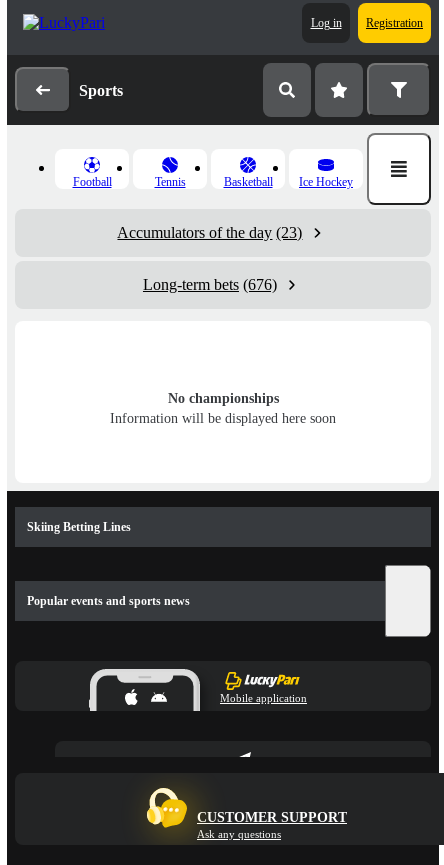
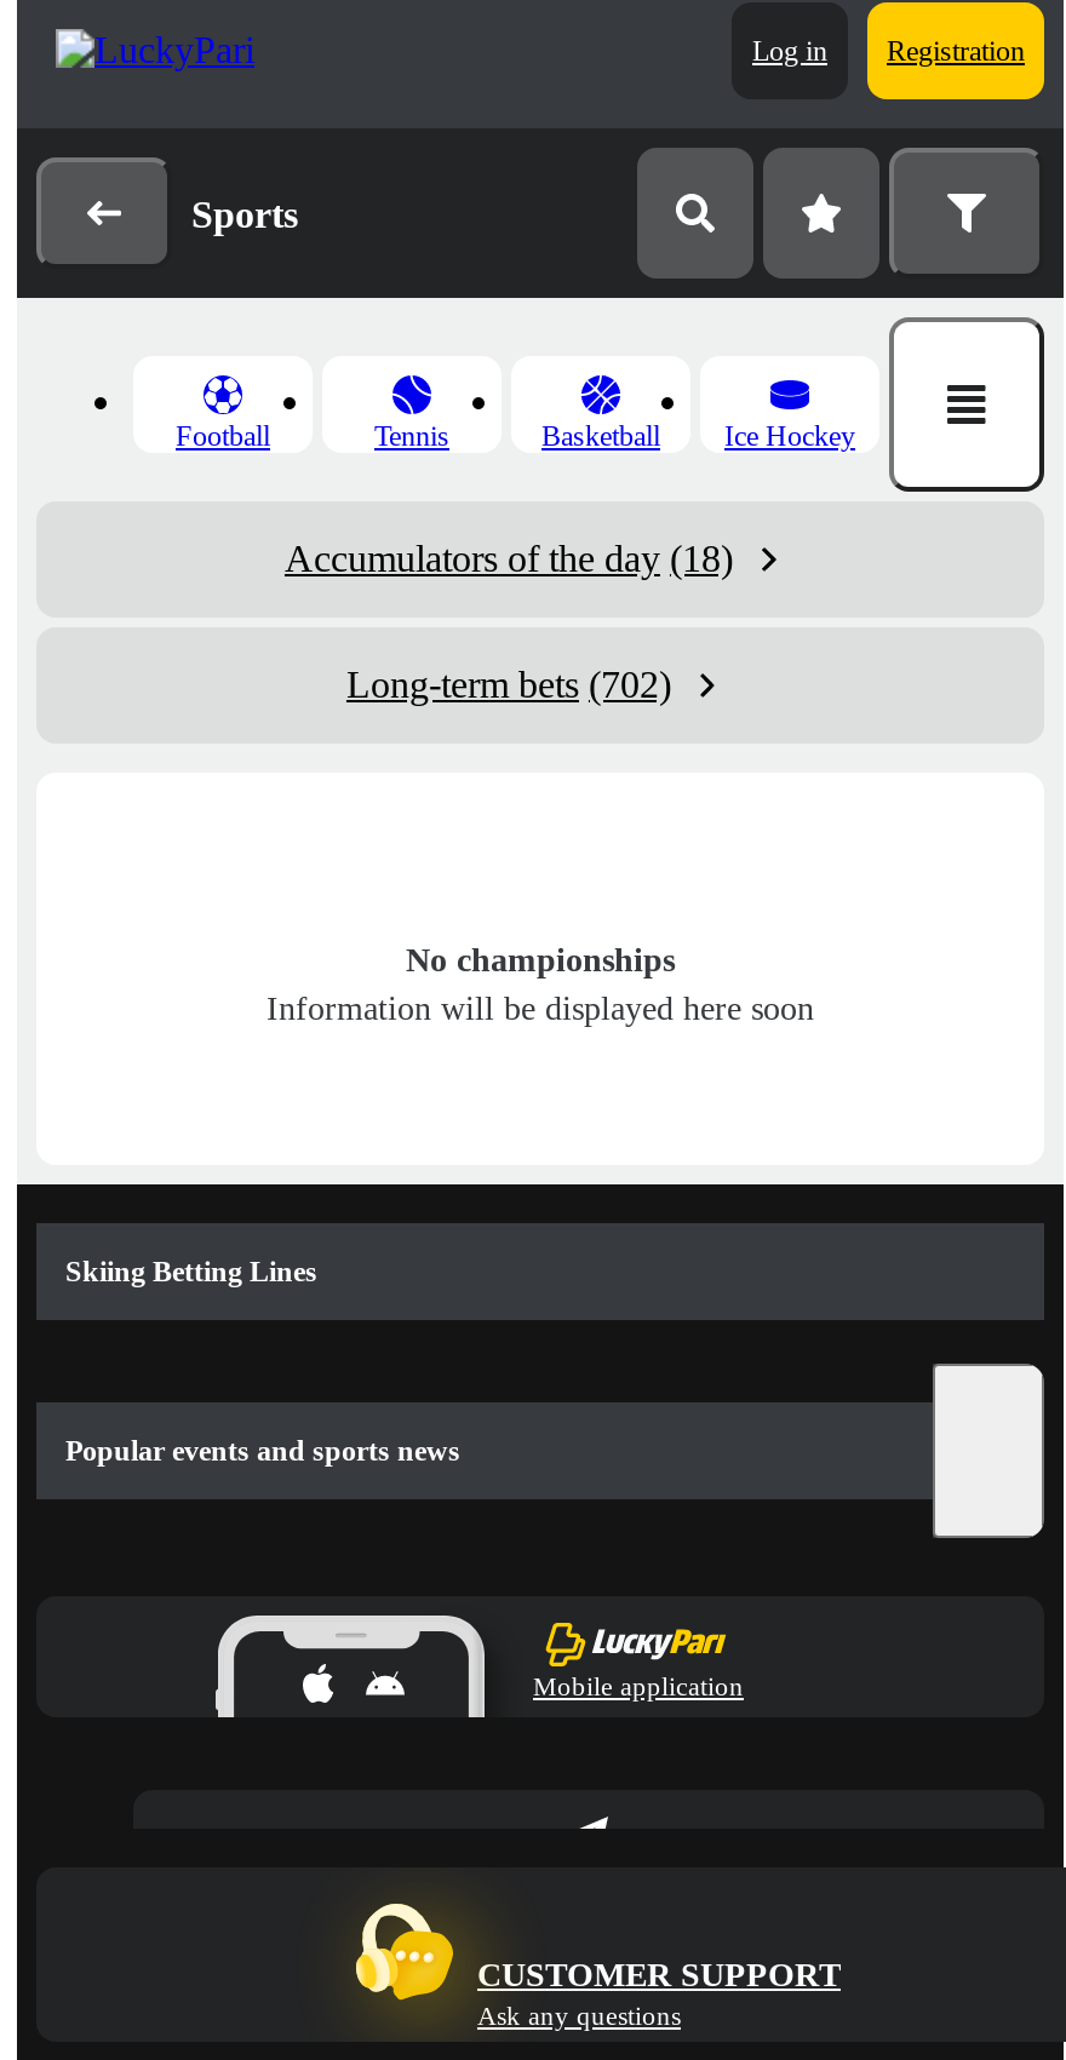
[117,224,302,241] Accumulators of the day (23) -> [285,538,733,579] Accumulators of the day (18)
[143,276,277,293] Long-term bets (676) -> [346,664,671,705] Long-term bets (702)

